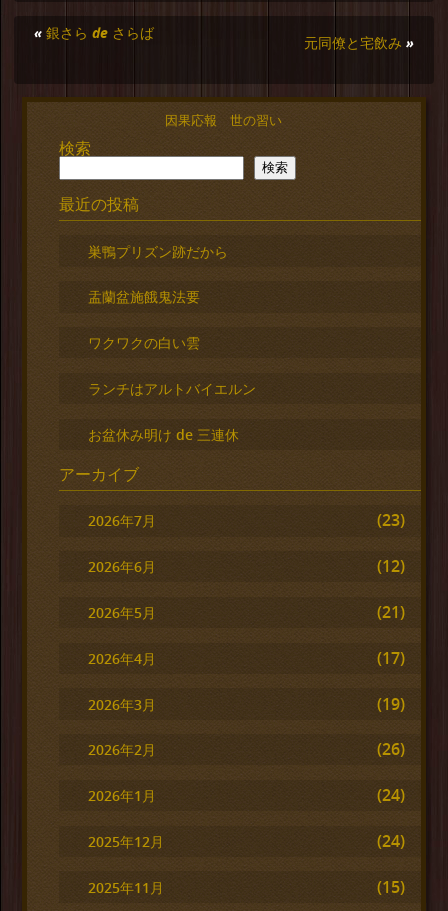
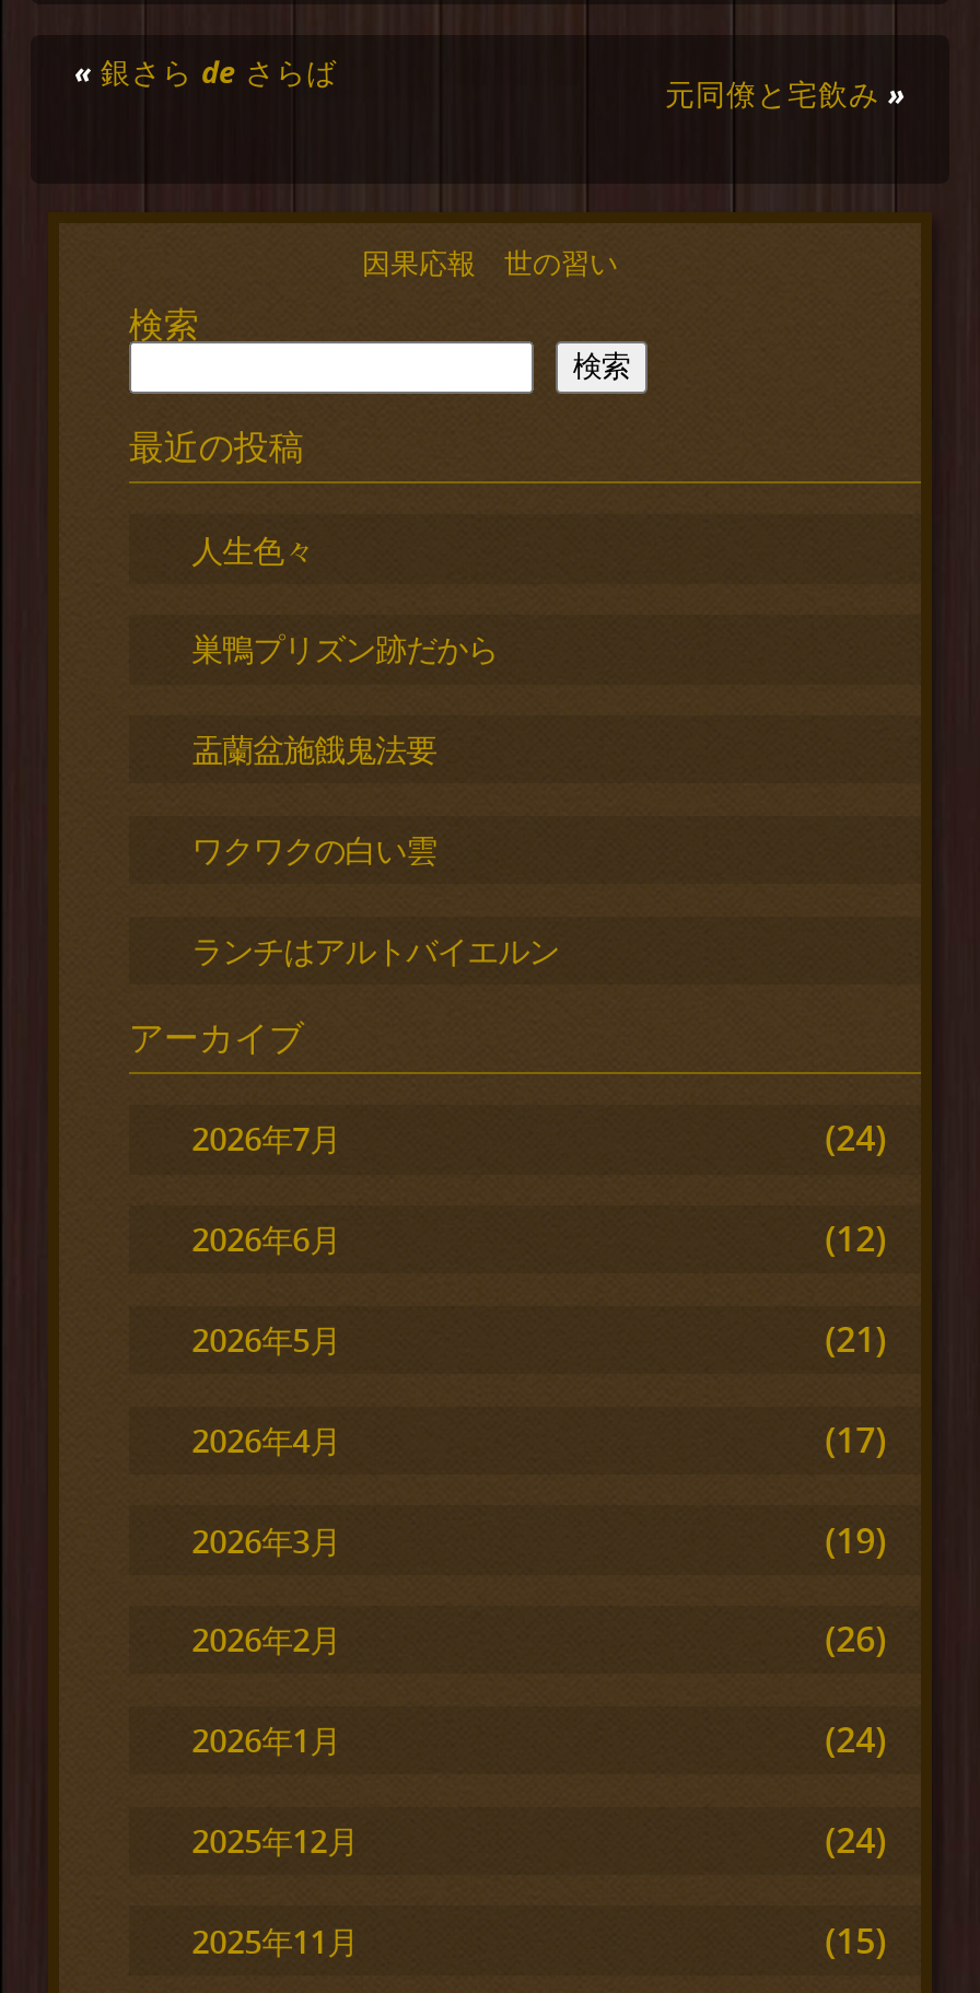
none -> [192,529,314,570] 人生色々
moved [88,242,228,352] -> [192,629,498,870]: 巣鴨プリズン跡だから | 盂蘭盆施餓鬼法要 | ワクワクの白い雲
[88,425,239,444] お盆休み明け de 三連休 -> none
[377,509,405,531] (23) -> [825,1115,886,1163] (24)

